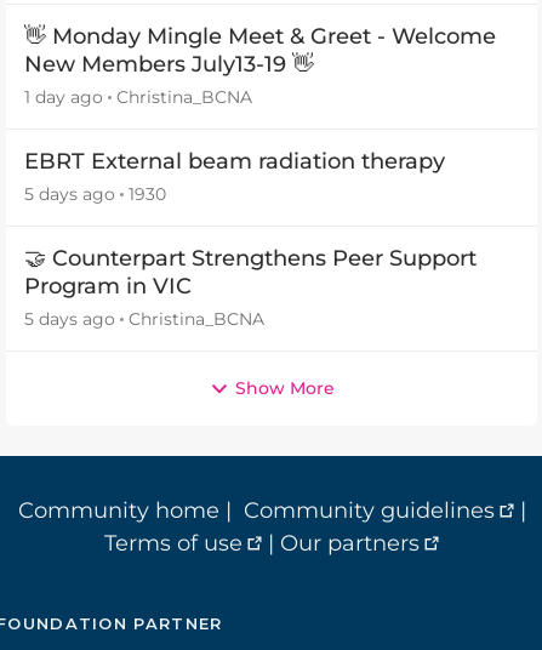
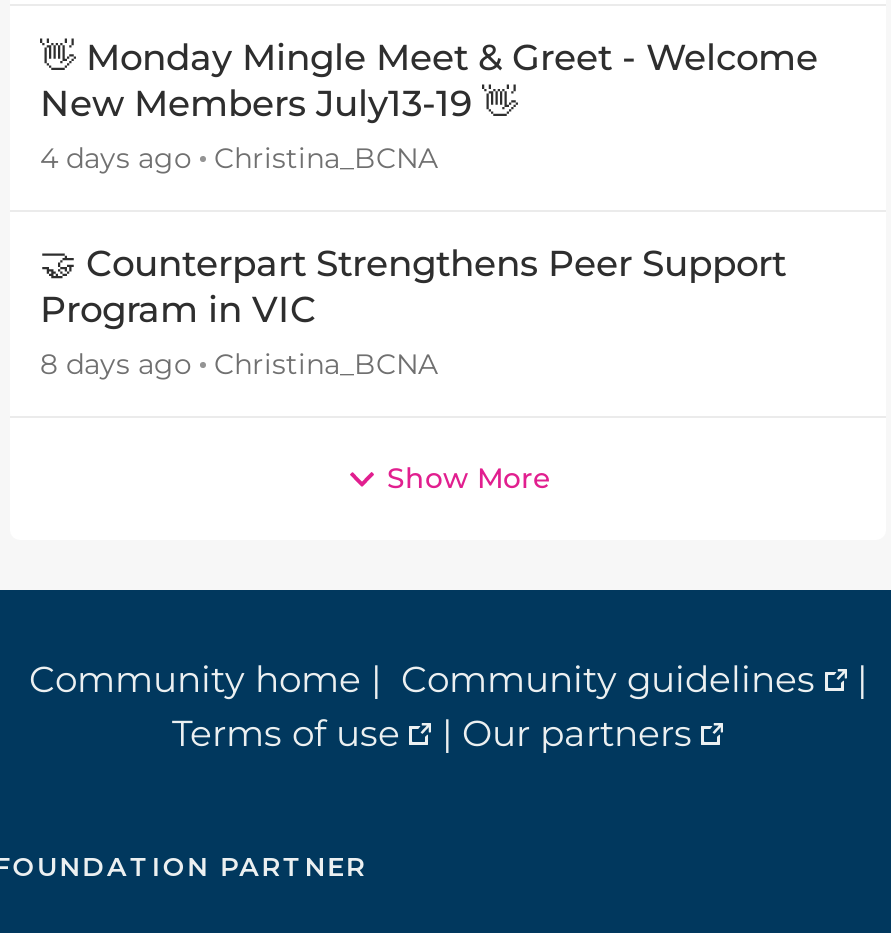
[24,86,252,108] 1 day ago Christina_BCNA -> [40,140,438,176] 4 days ago Christina_BCNA
[24,148,445,205] EBRT External beam radiation therapy | 5 days ago | 1930 -> none
[24,308,264,330] 5 days ago Christina_BCNA -> [40,346,438,382] 8 days ago Christina_BCNA

